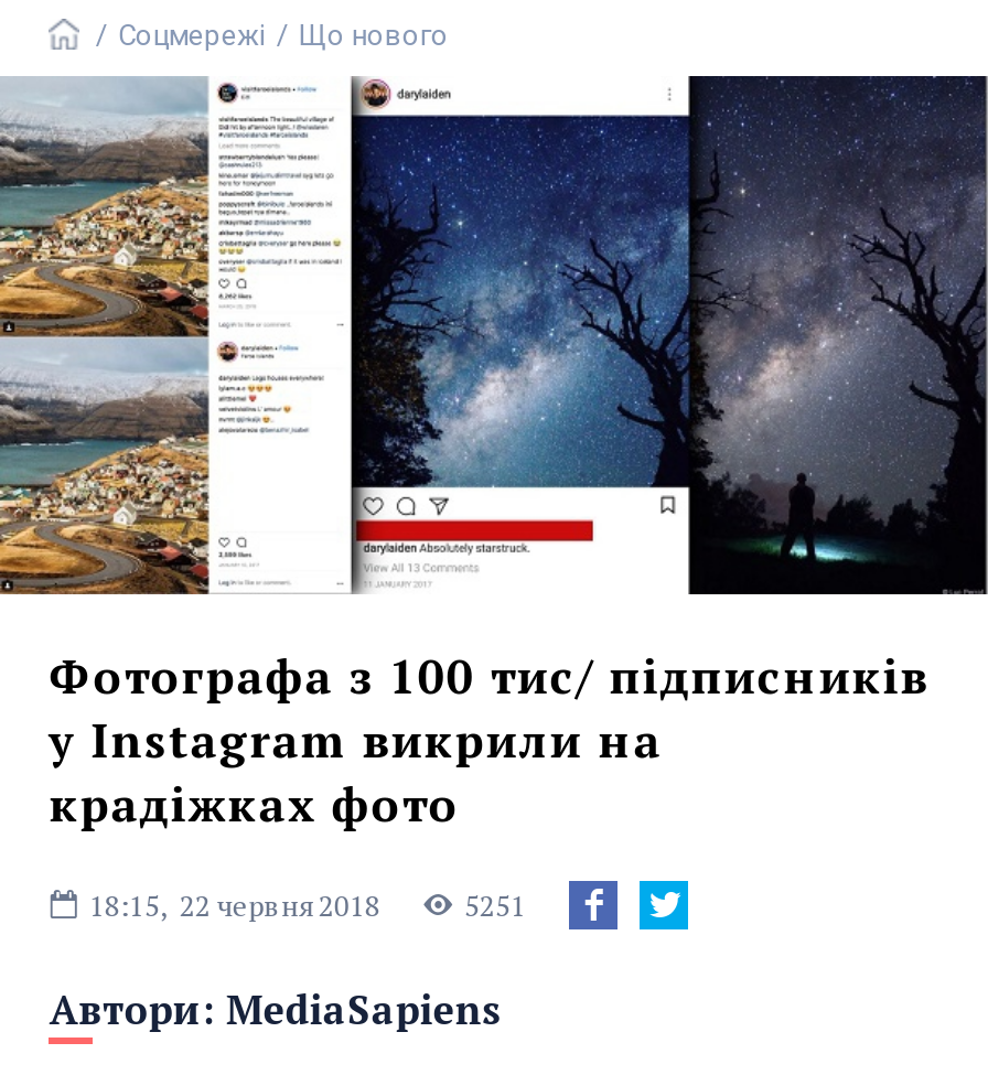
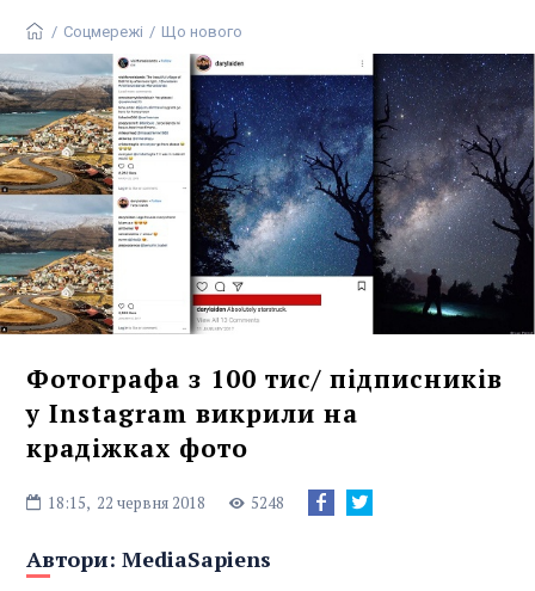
[464,885,526,925] 5251 -> [251,492,285,513] 5248

